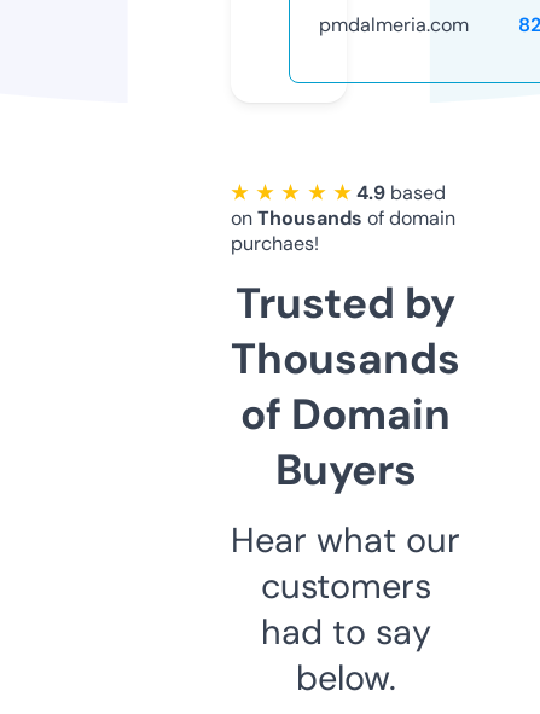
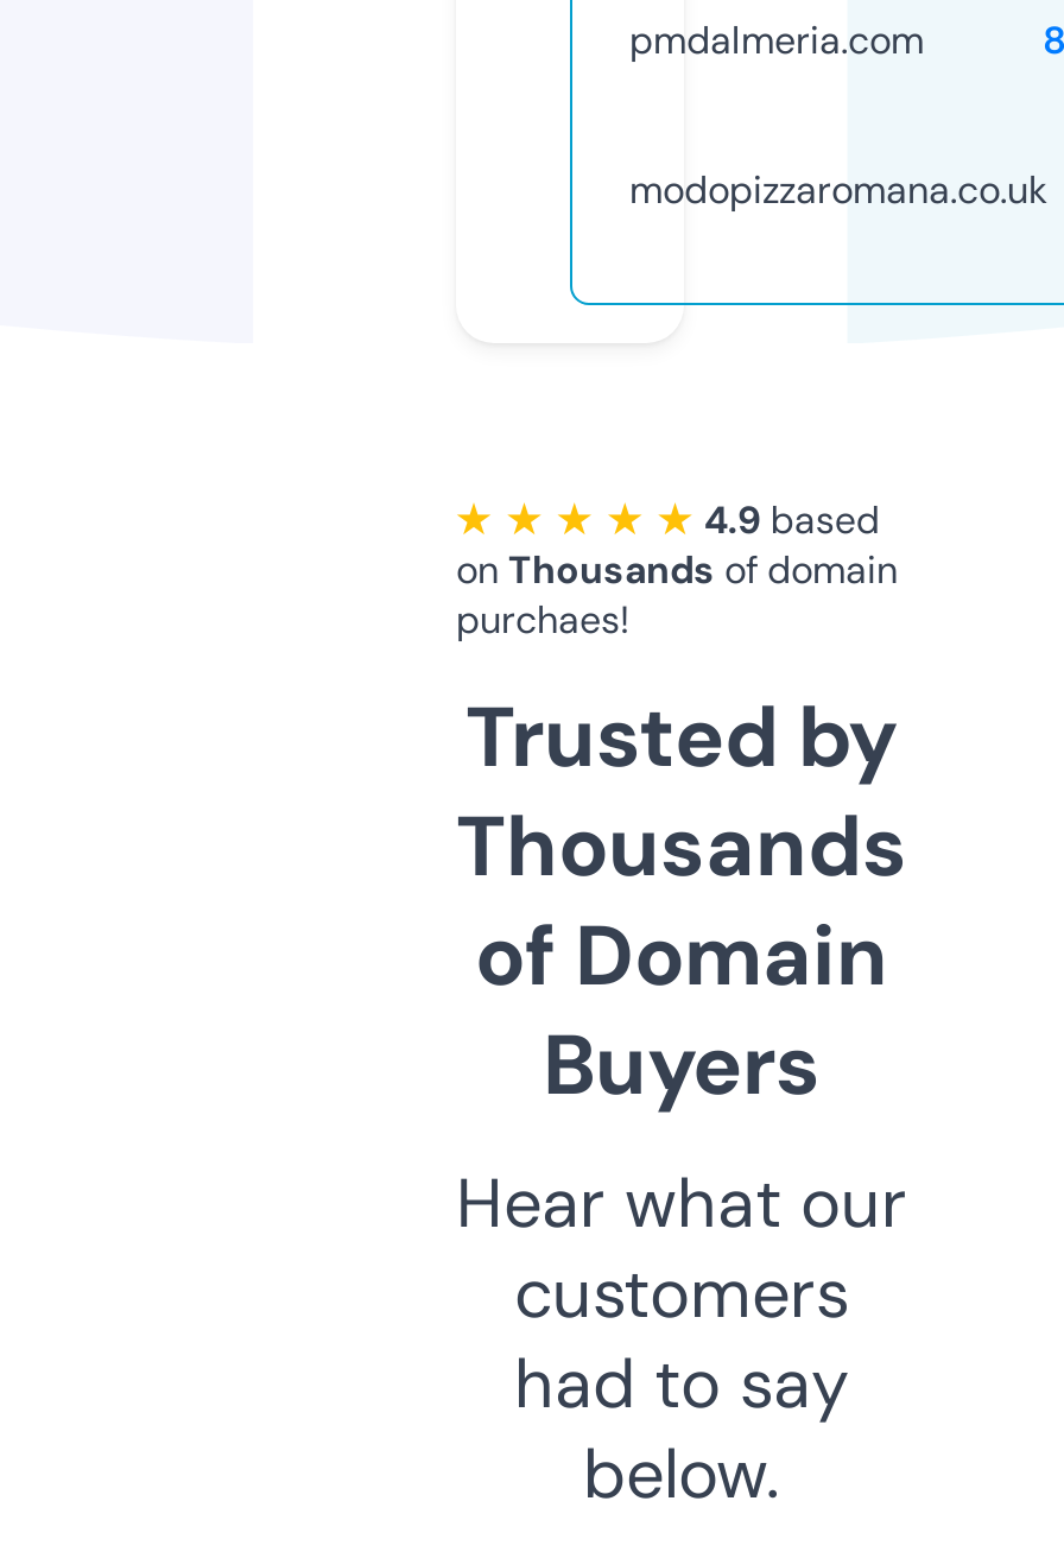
none -> [629,165,1047,214] modopizzaromana.co.uk

